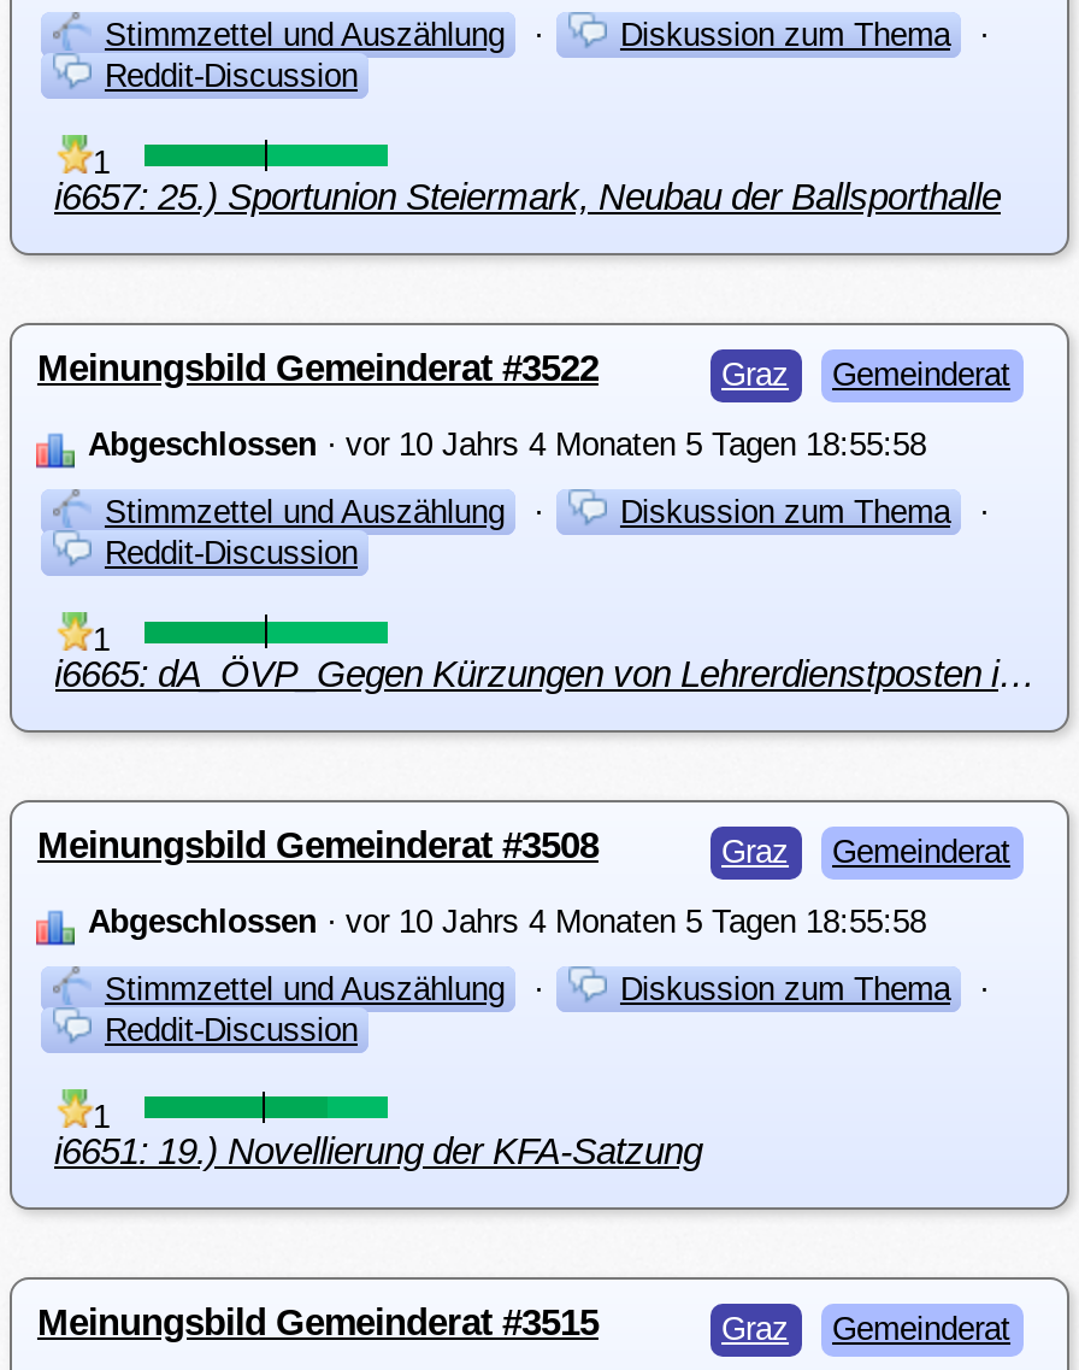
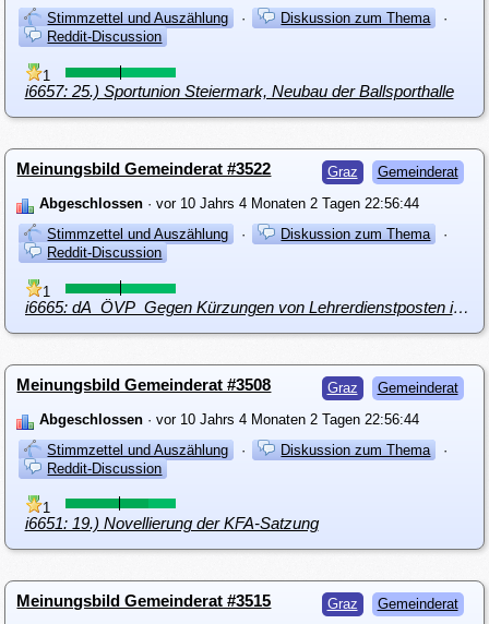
[88,428,926,464] Abgeschlossen · vor 10 Jahrs 4 Monaten 5 Tagen 18:55:58 -> [40,196,420,212] Abgeschlossen · vor 10 Jahrs 4 Monaten 2 Tagen 22:56:44
[88,904,926,940] Abgeschlossen · vor 10 Jahrs 4 Monaten 5 Tagen 18:55:58 -> [40,411,420,428] Abgeschlossen · vor 10 Jahrs 4 Monaten 2 Tagen 22:56:44

